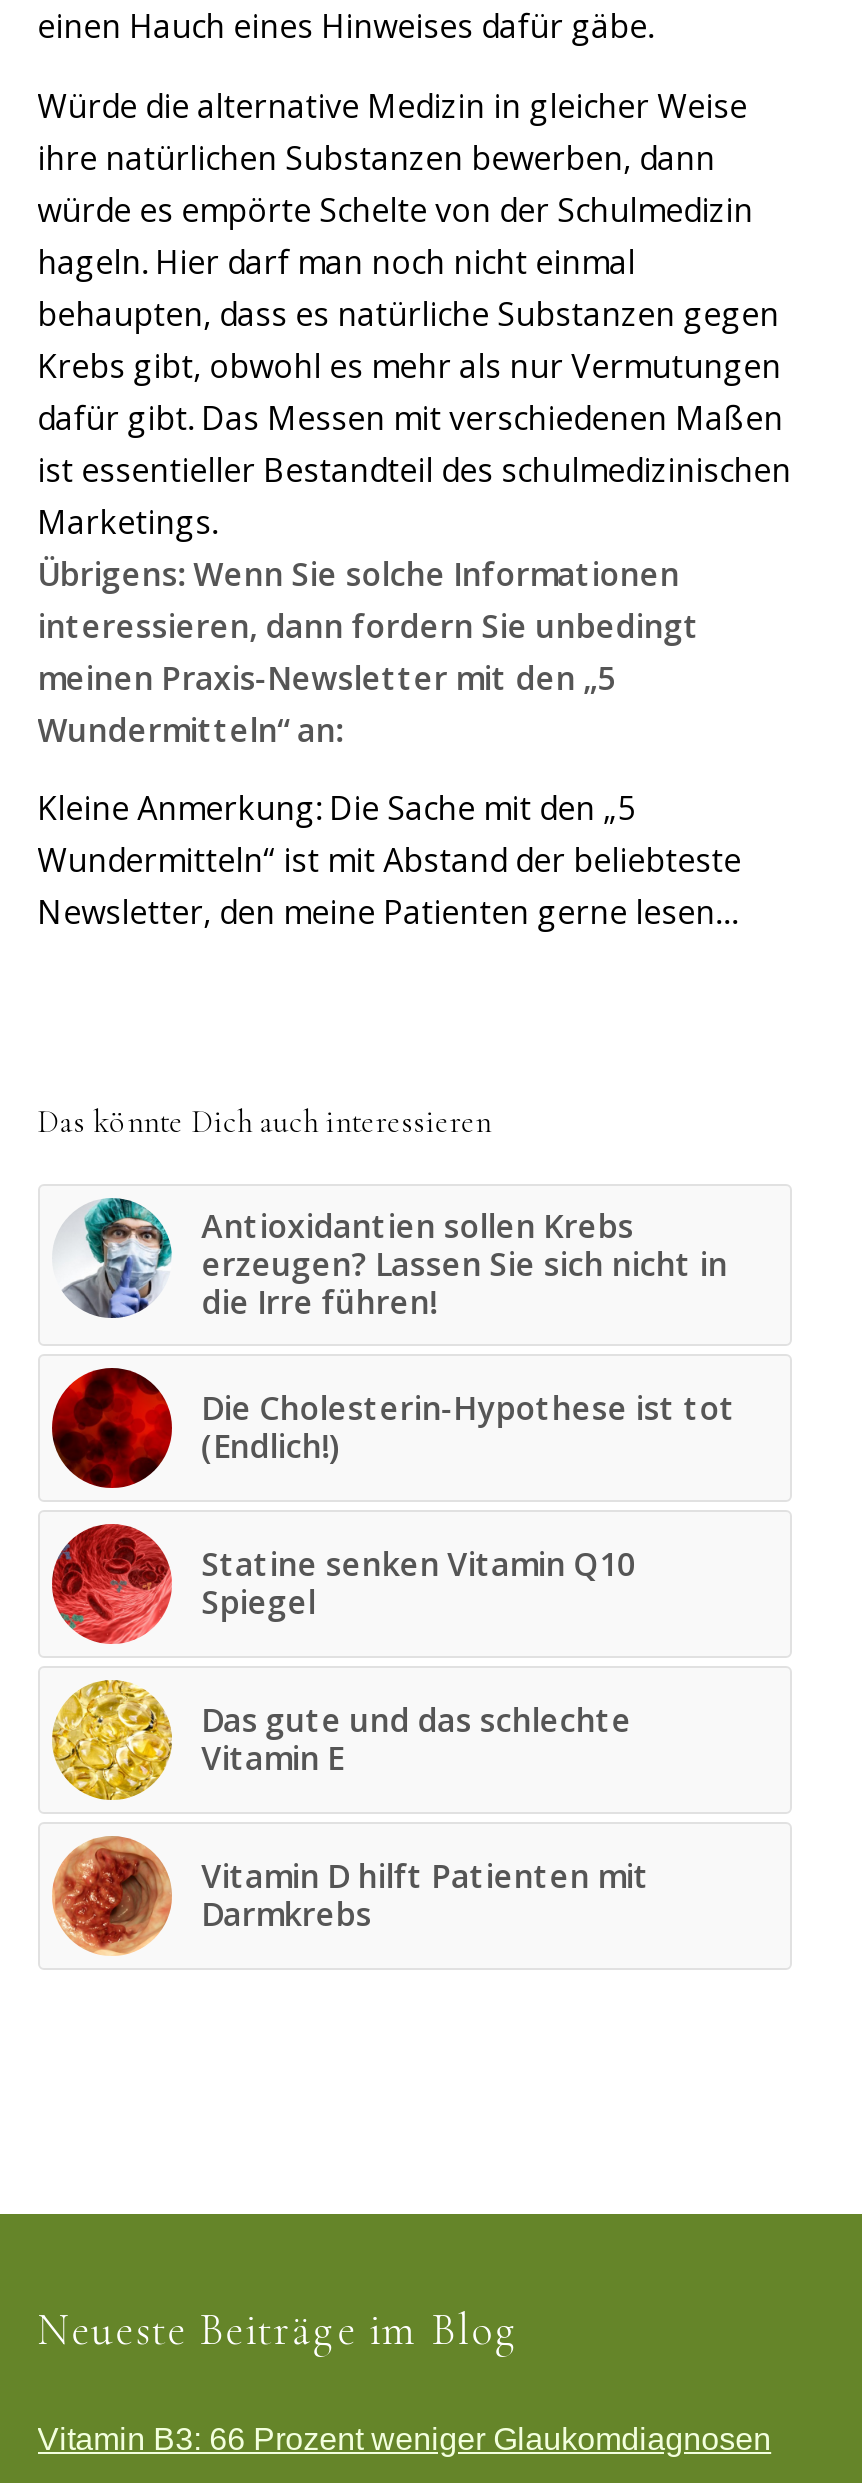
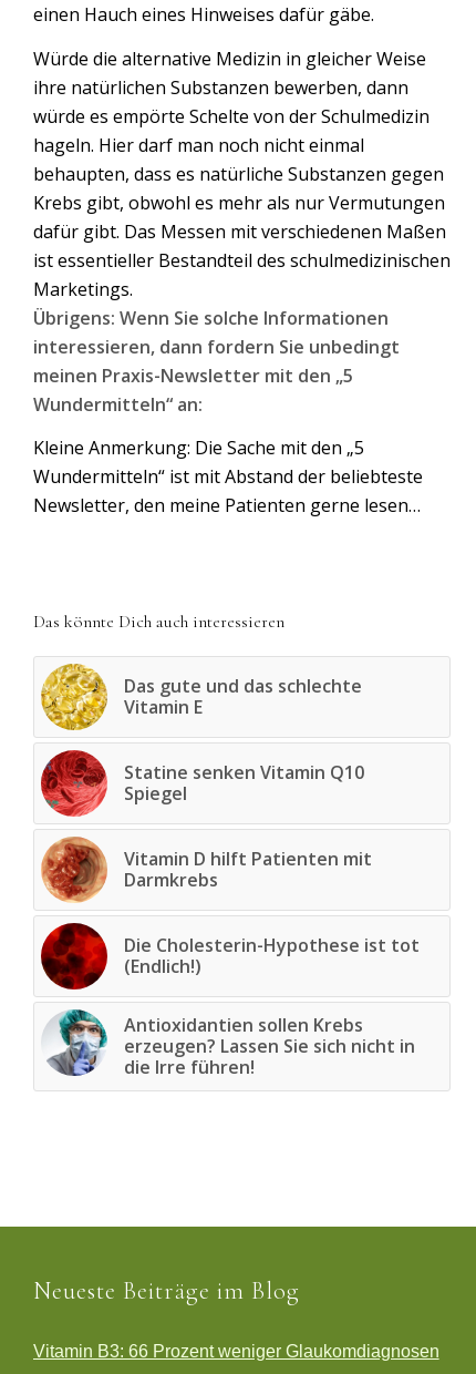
moved [52,1196,727,1324] -> [41,1008,415,1079]: [image] | Antioxidantien sollen Krebs | erzeugen? Lassen Sie sich nicht in | die Irre führen!
moved [50,1386,735,1936] -> [40,663,419,978]: [image] | Das gute und das schlechte | Vitamin E | ... | Die Cholesterin-Hypothese ist tot | (Endlich!)

